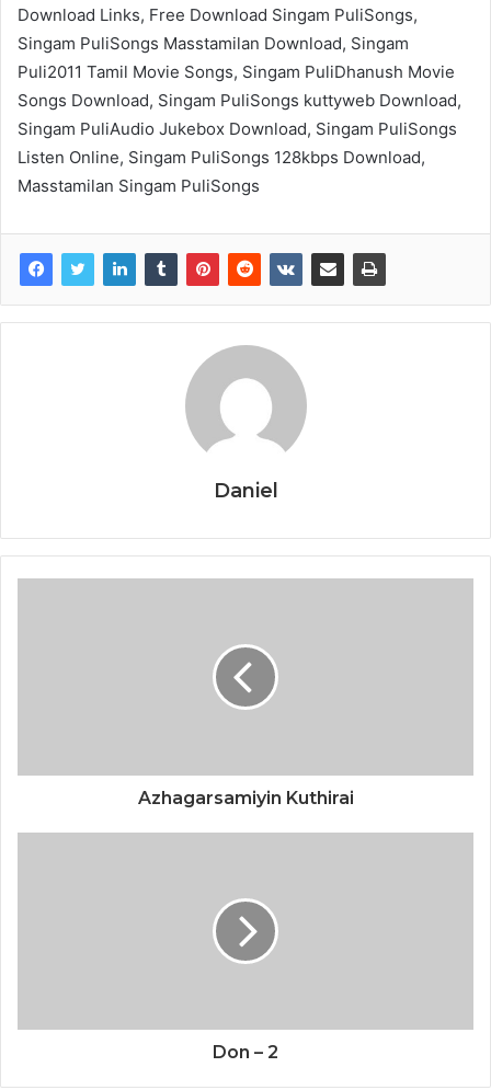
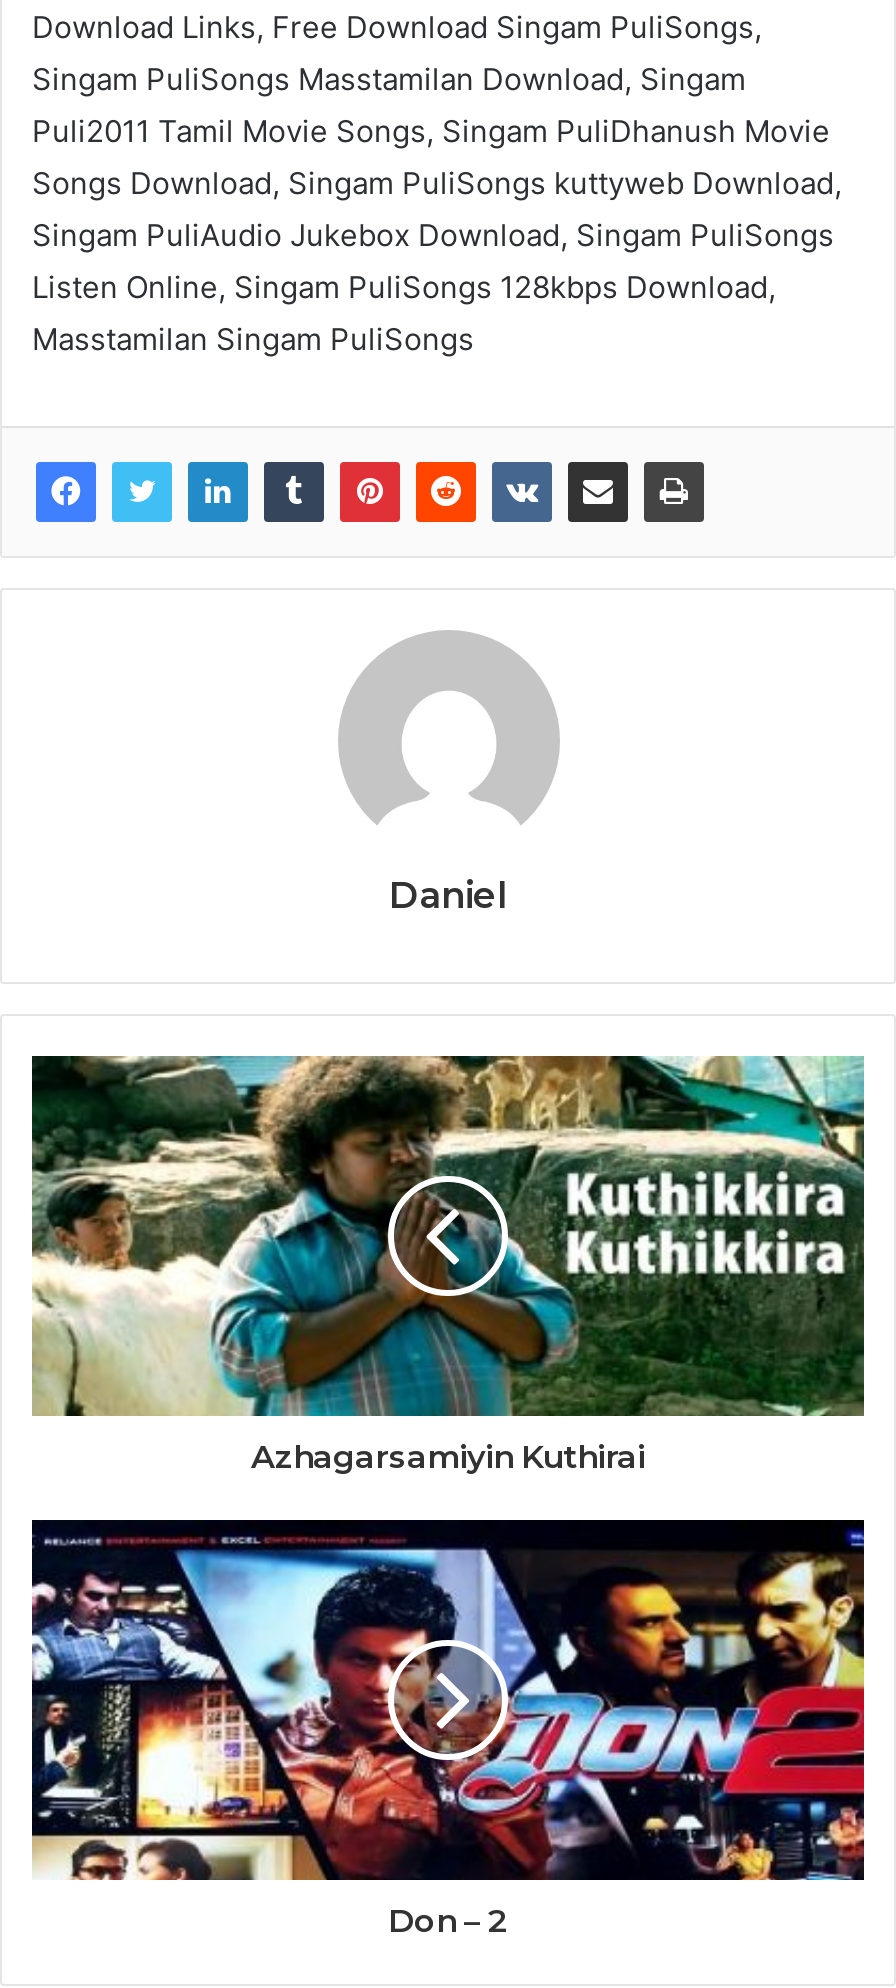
none -> [30,1054,866,1418] [image]
none -> [30,1518,866,1882] [image]

